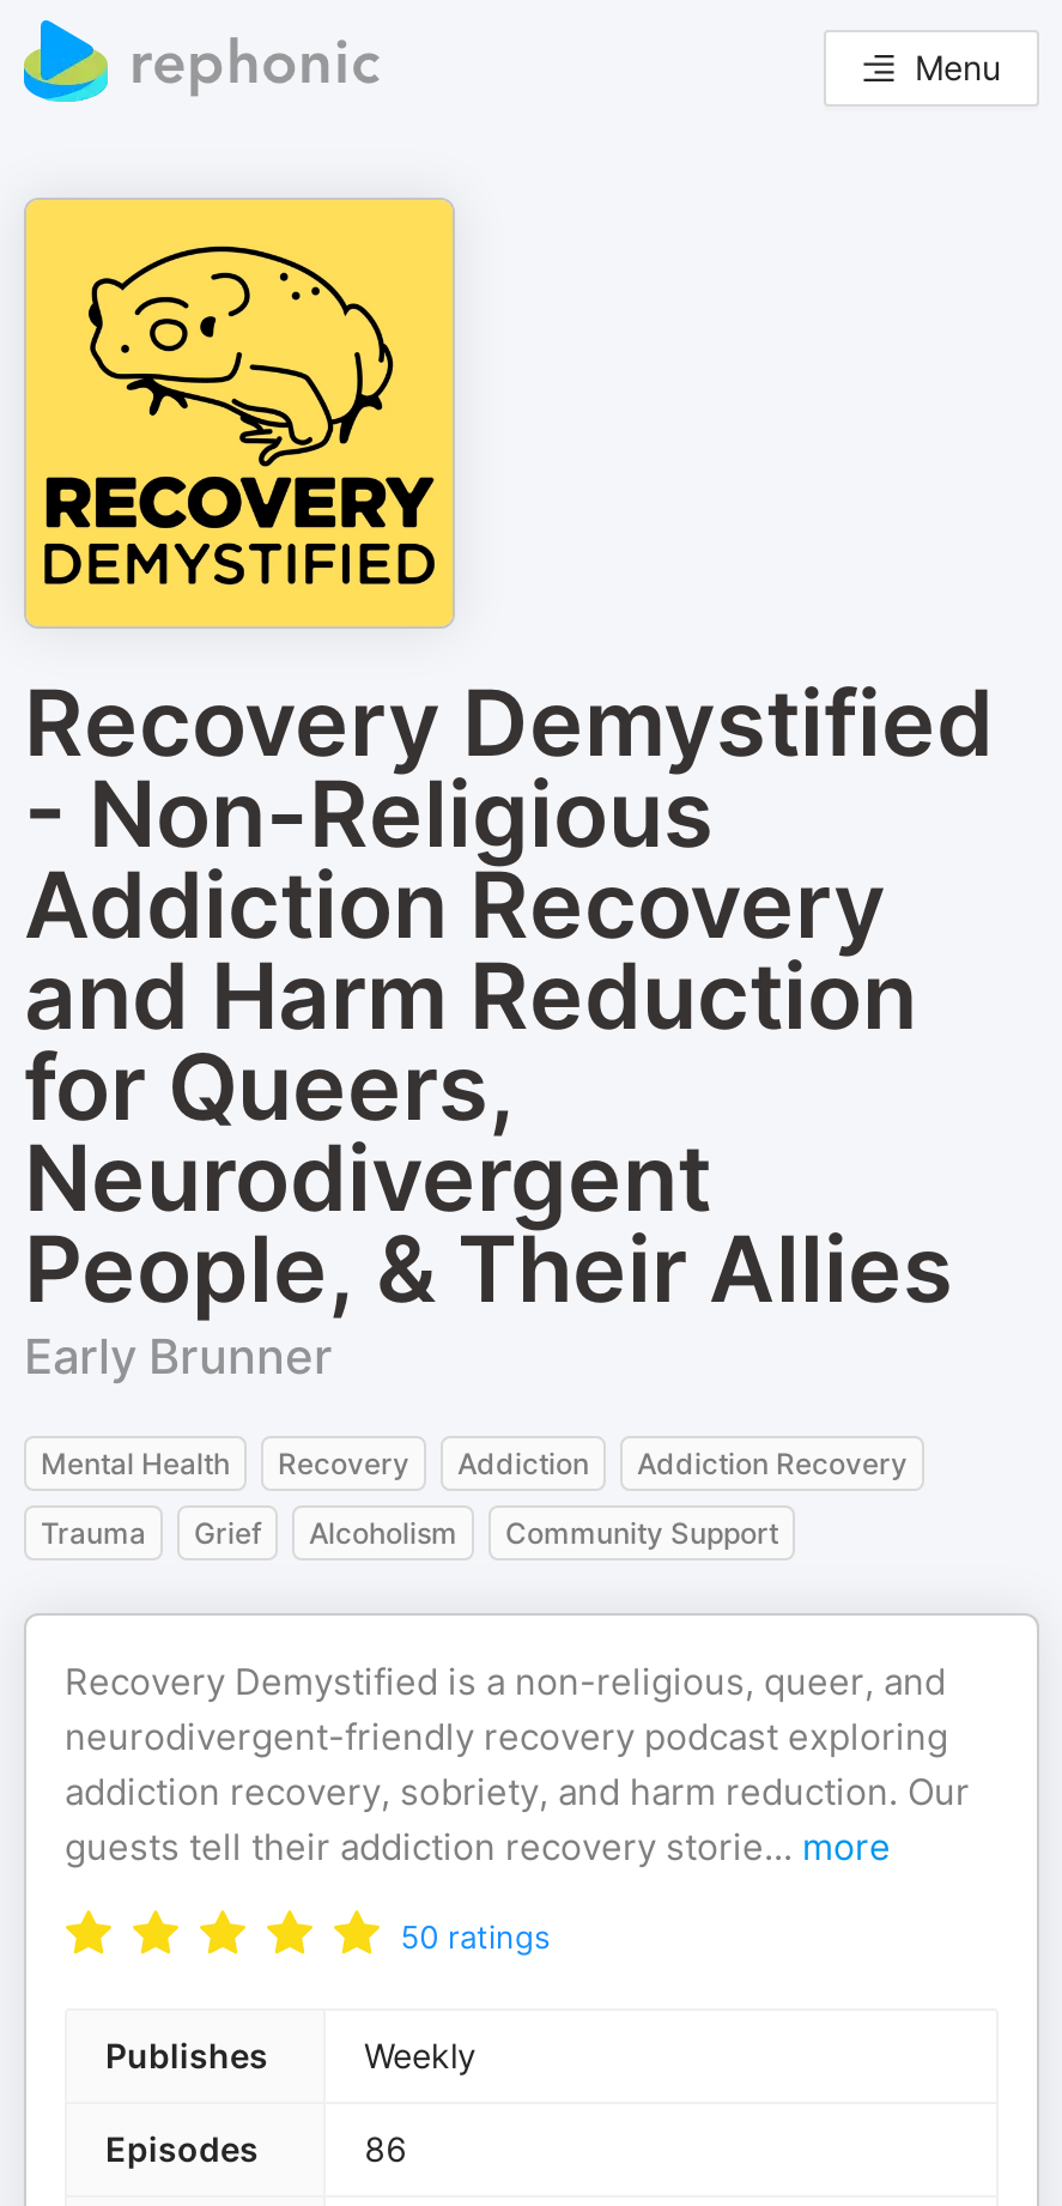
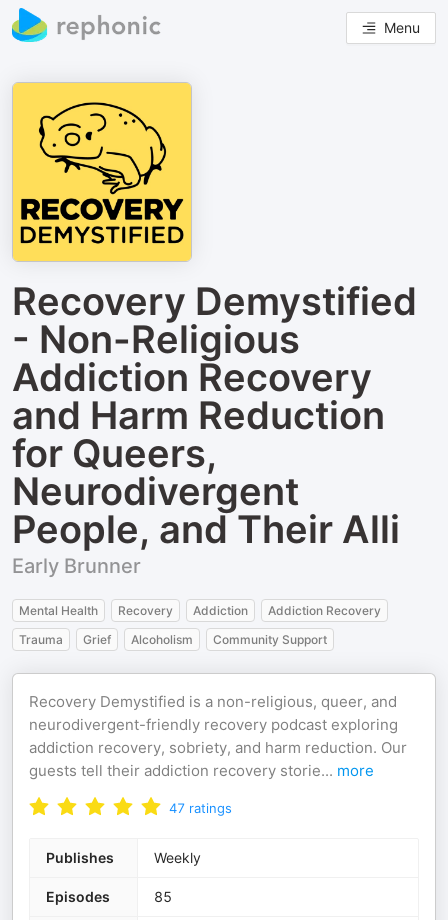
[24,1213,953,1323] People, & Their Allies -> [12,506,400,552] People, and Their Alli
[400,1917,551,1956] 50 ratings -> [169,800,232,816] 47 ratings
[364,2128,407,2169] 86 -> [154,888,172,905] 85

